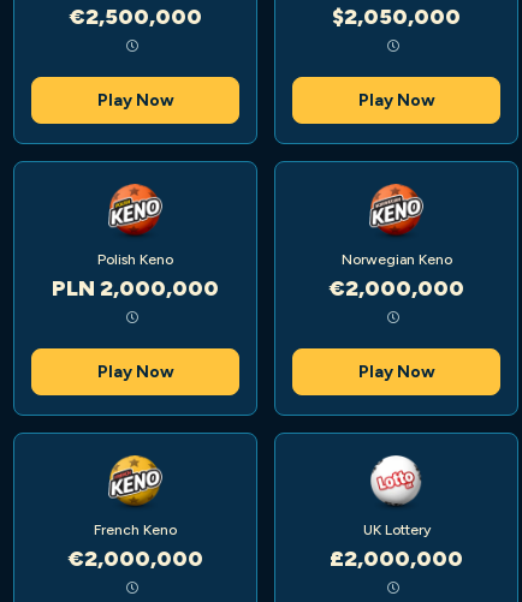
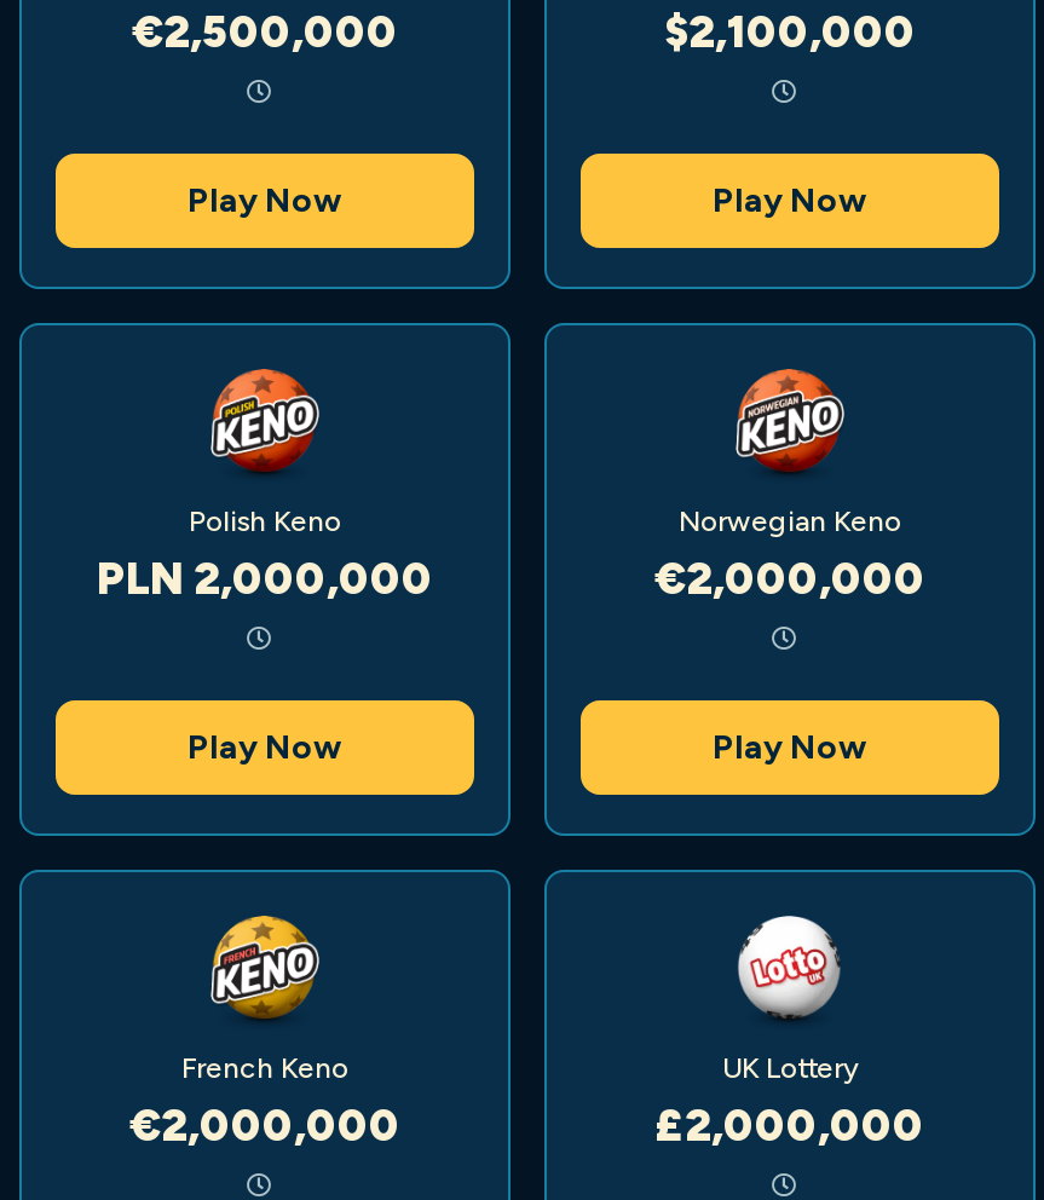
[332,4,461,30] $2,050,000 -> [664,7,916,60] $2,100,000

